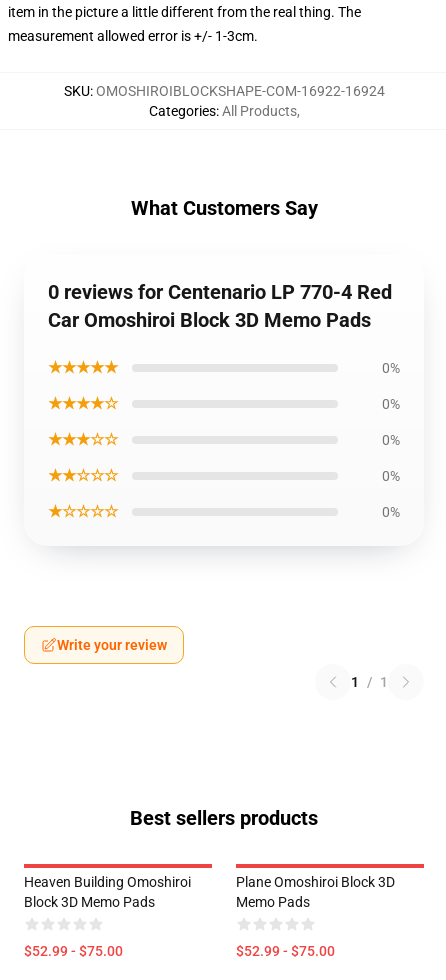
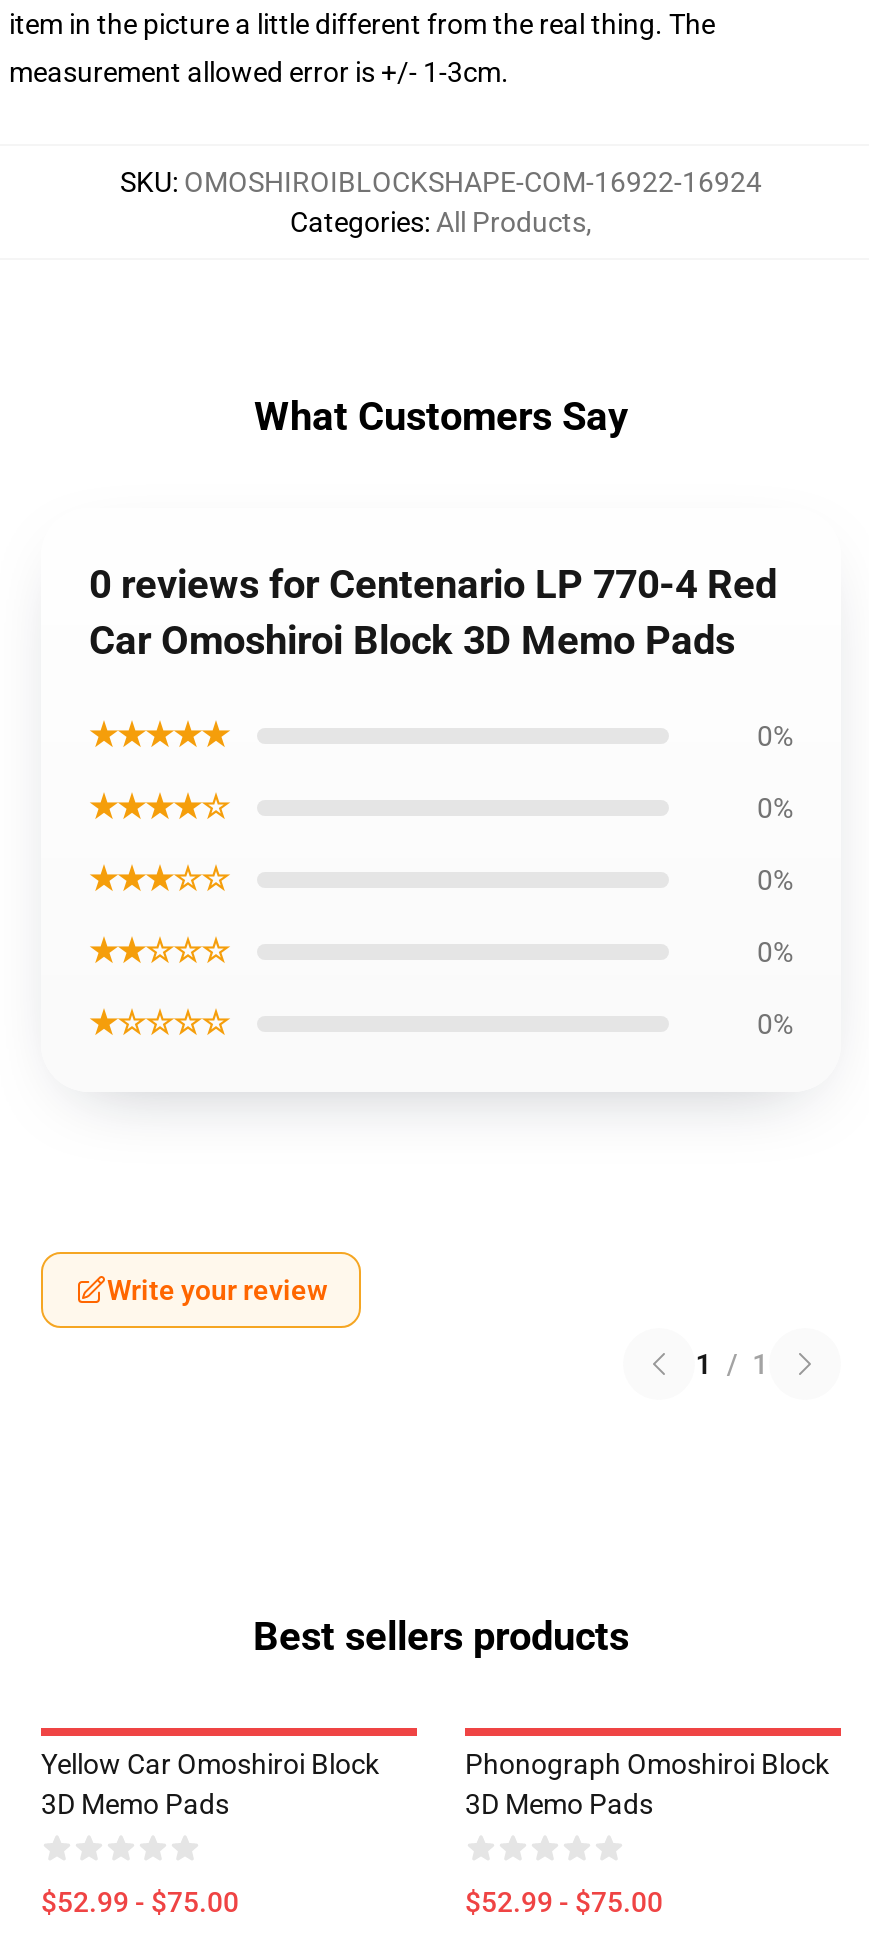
[24,874,191,910] Heaven Building Omoshiroi | Block 3D Memo Pads -> [41,1748,379,1820] Yellow Car Omoshiroi Block | 3D Memo Pads
[236,874,395,910] Plane Omoshiroi Block 3D | Memo Pads -> [465,1748,829,1820] Phonograph Omoshiroi Block | 3D Memo Pads

